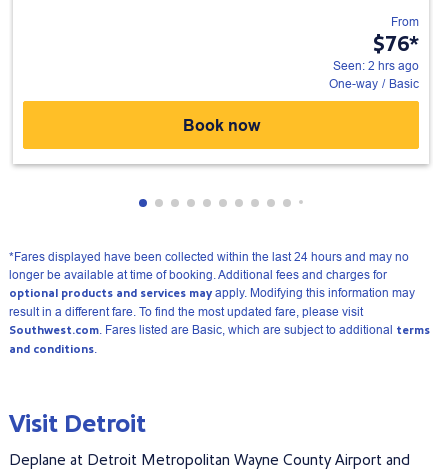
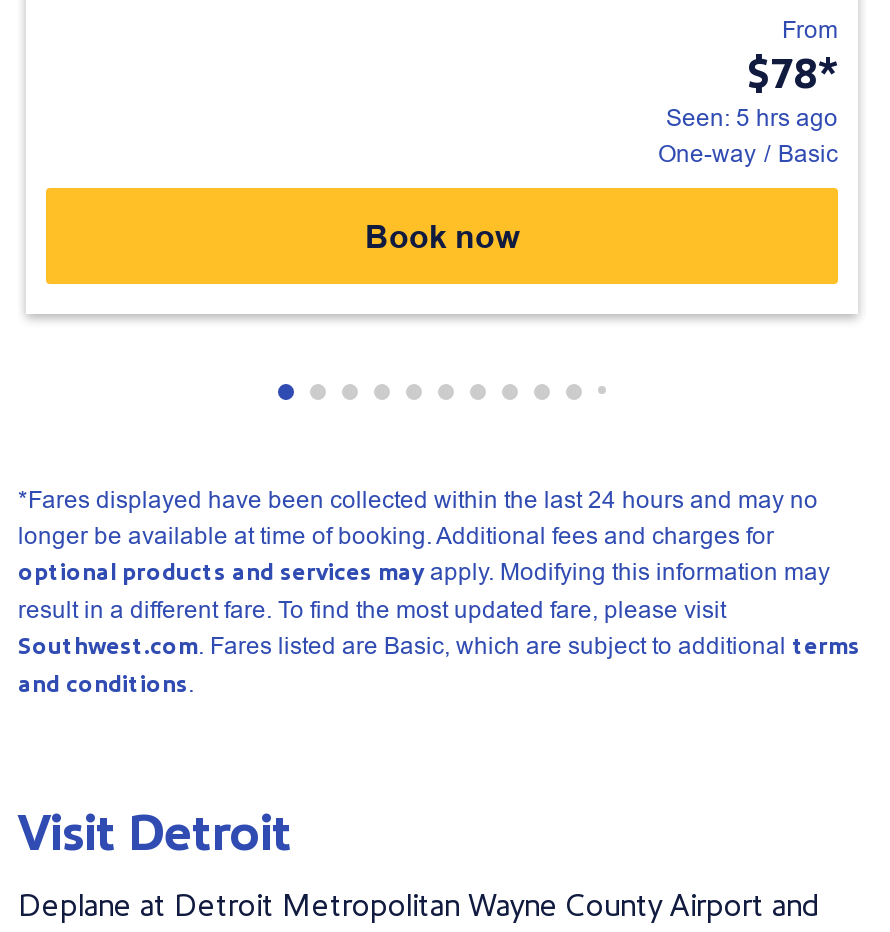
[373,30,419,58] $76* -> [746,46,838,102] $78*
[333,59,419,73] Seen: 2 hrs ago -> [666,104,838,132] Seen: 5 hrs ago

